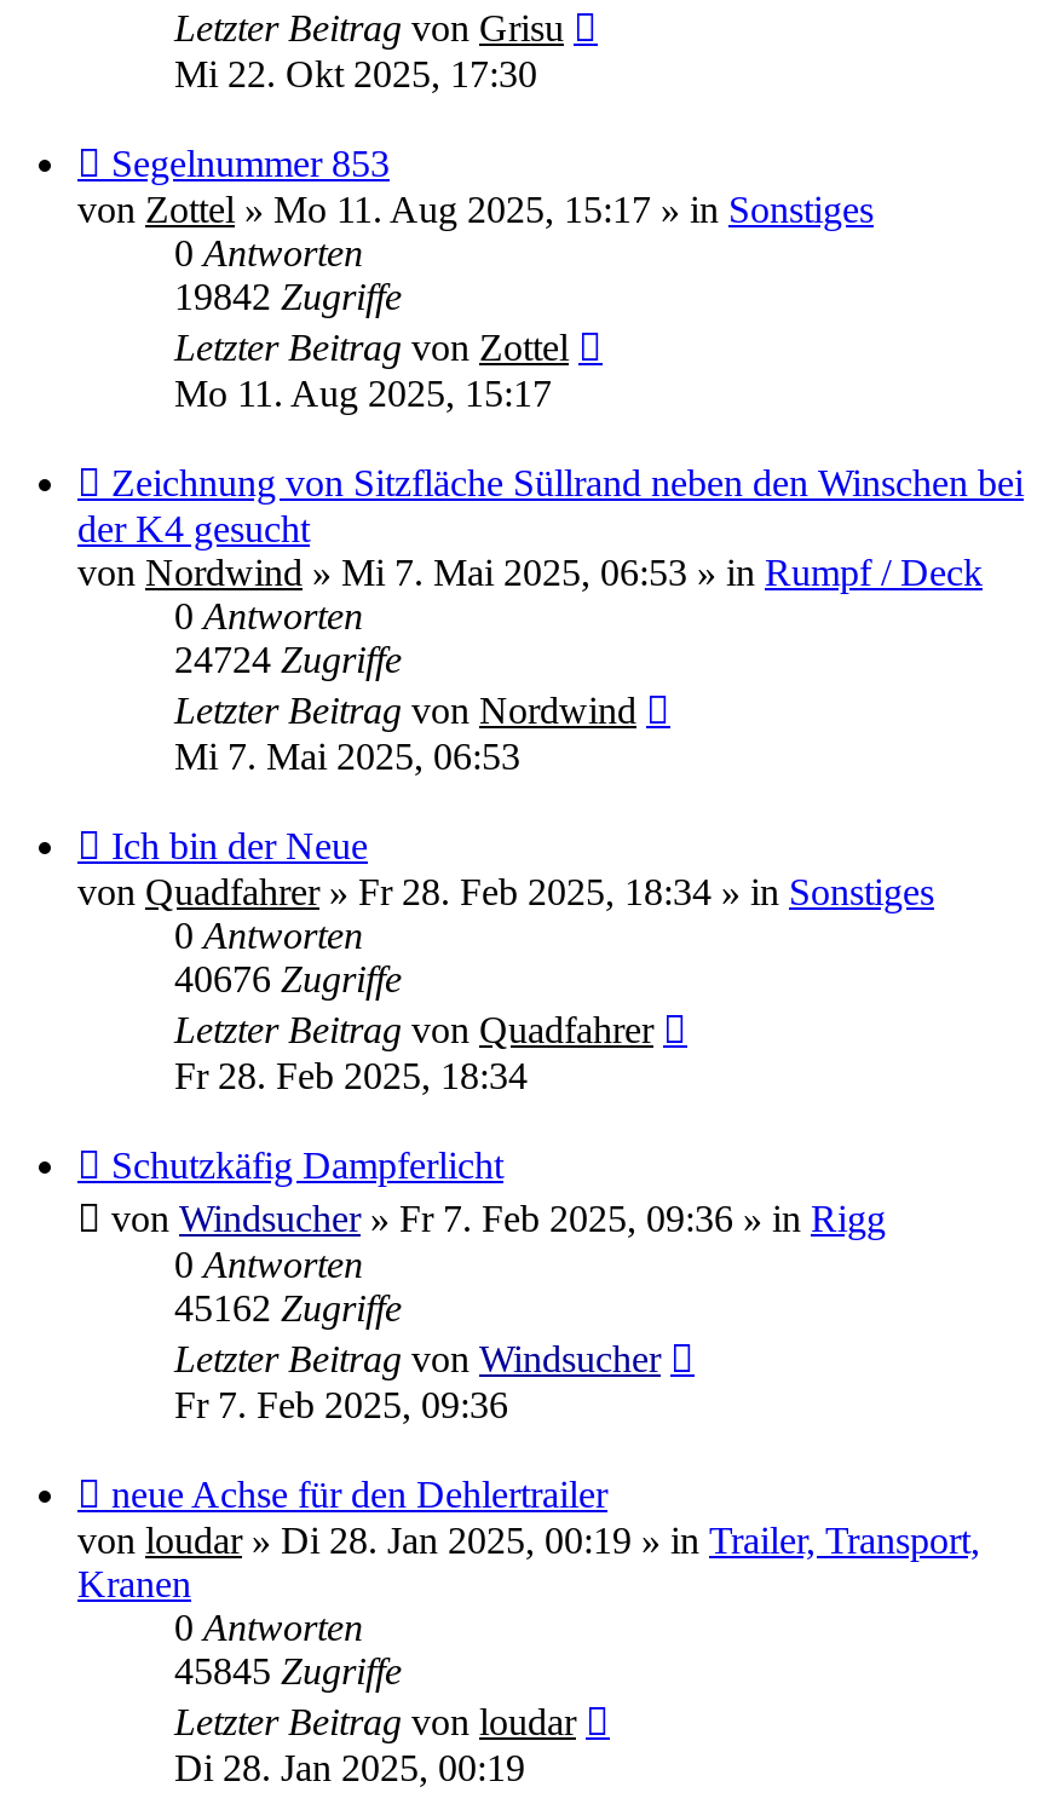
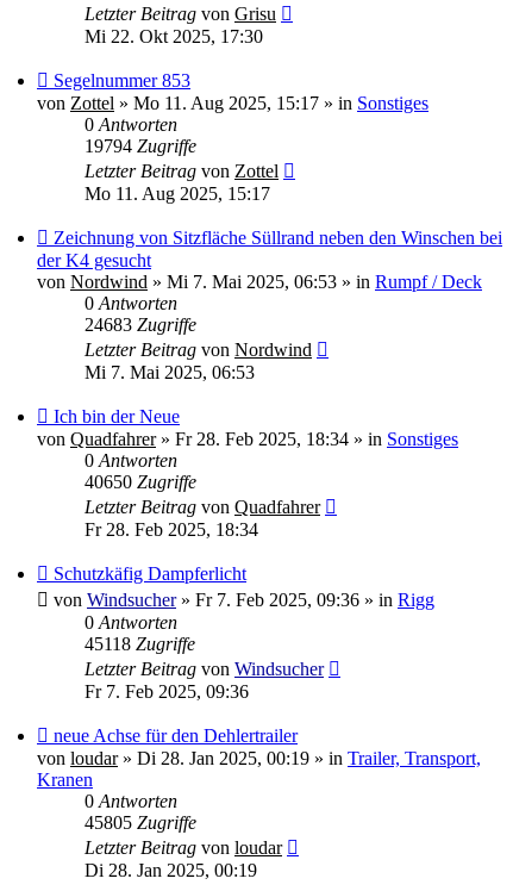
[174,276,402,317] 19842 Zugriffe -> [85,136,196,156] 19794 Zugriffe
[174,639,402,680] 24724 Zugriffe -> [85,314,196,335] 24683 Zugriffe
[174,958,402,999] 40676 Zugriffe -> [85,472,196,492] 40650 Zugriffe
[174,1287,402,1328] 45162 Zugriffe -> [85,634,195,654] 45118 Zugriffe
[174,1650,402,1691] 45845 Zugriffe -> [85,812,196,833] 45805 Zugriffe

